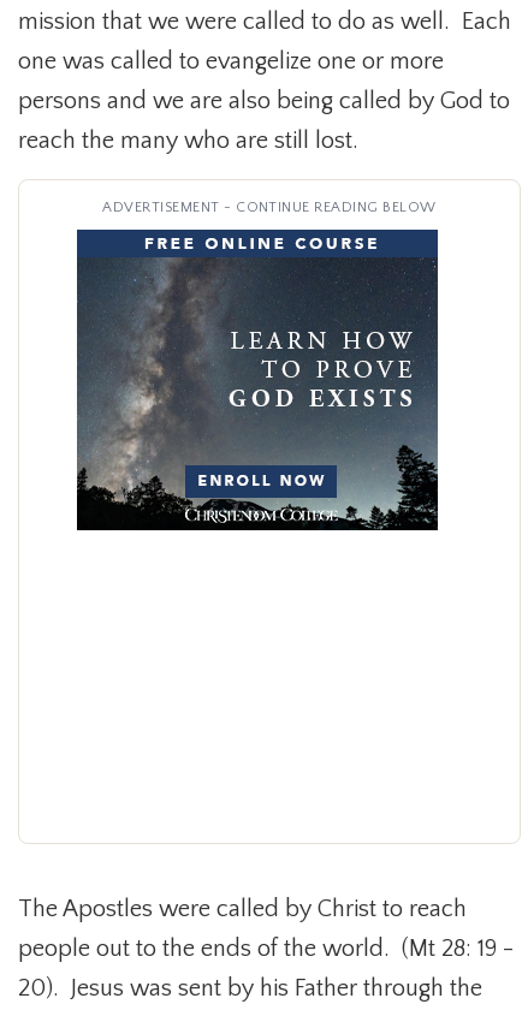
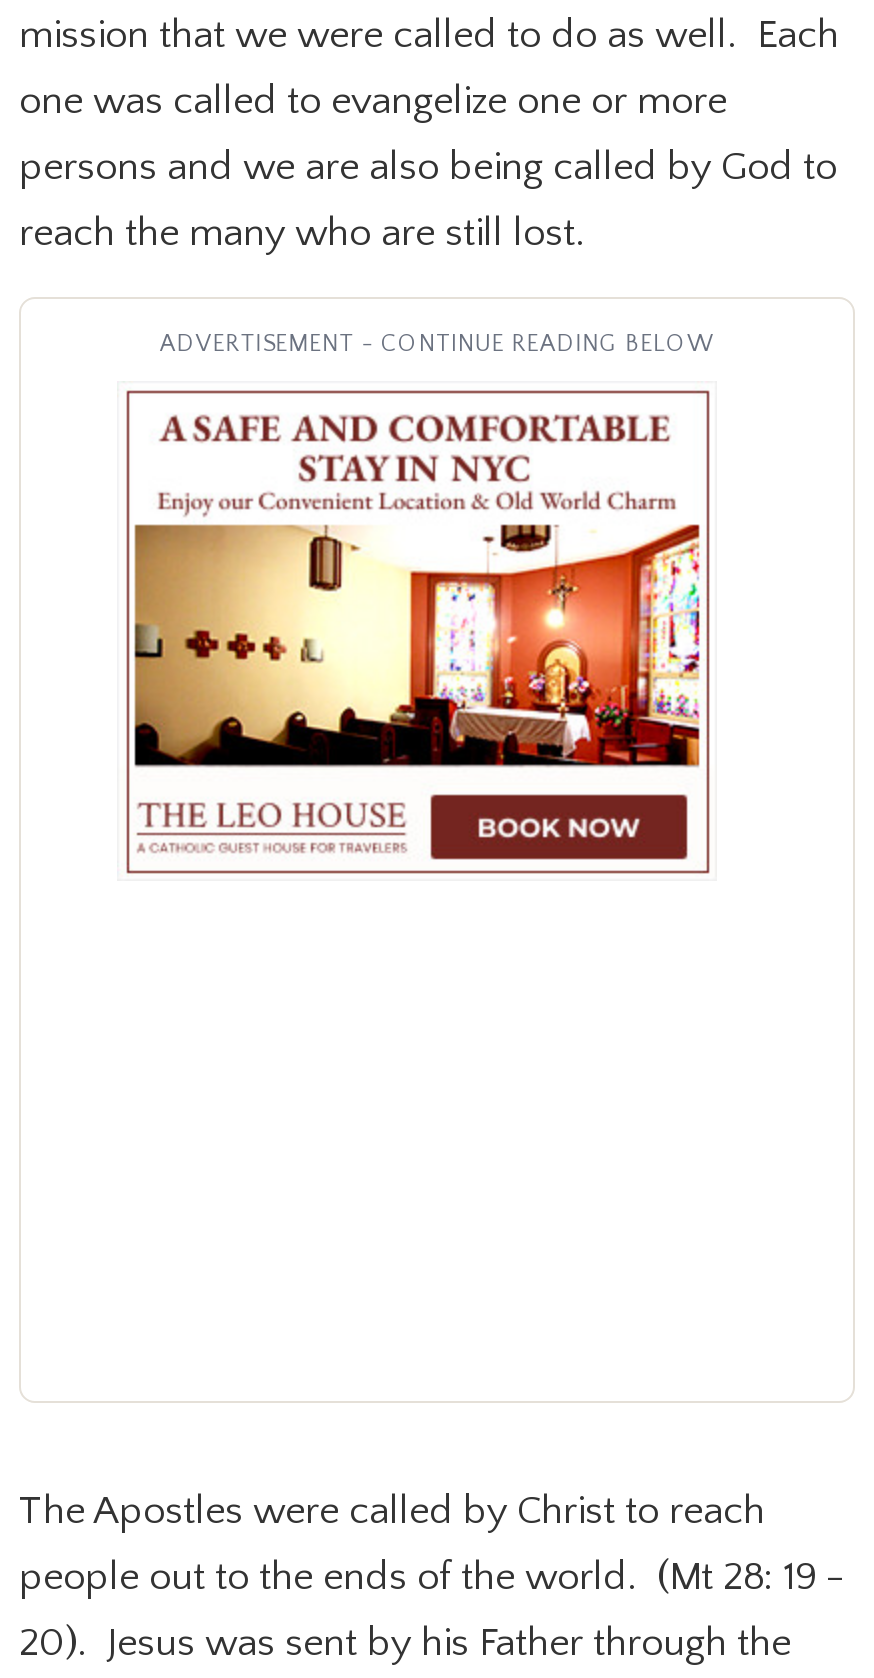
[76,228,439,531] [image] -> [117,381,717,881] [image]

